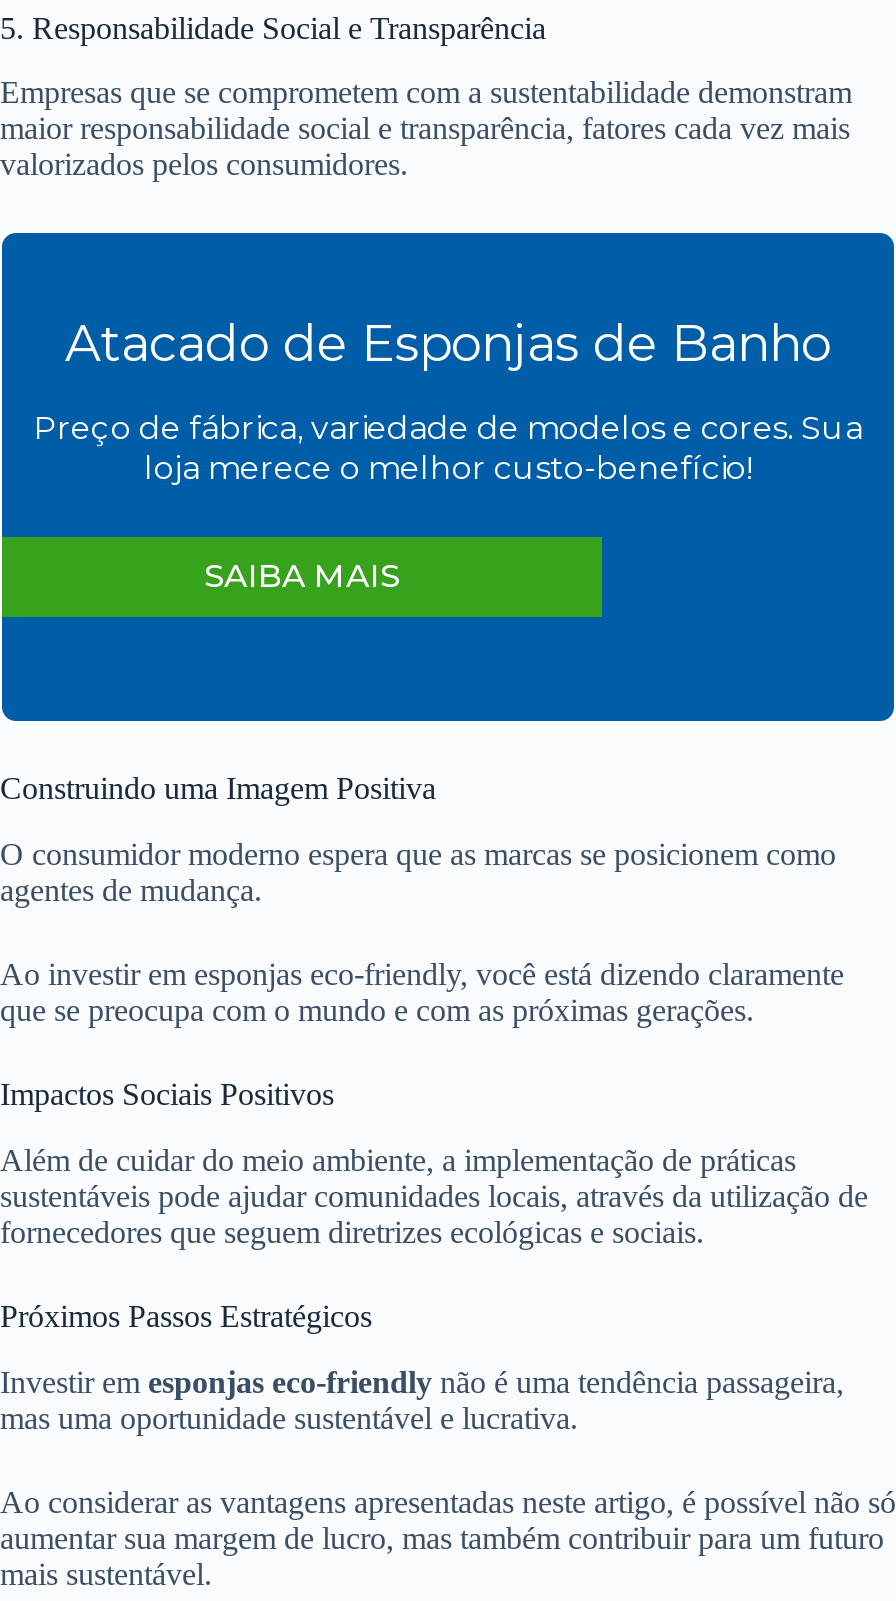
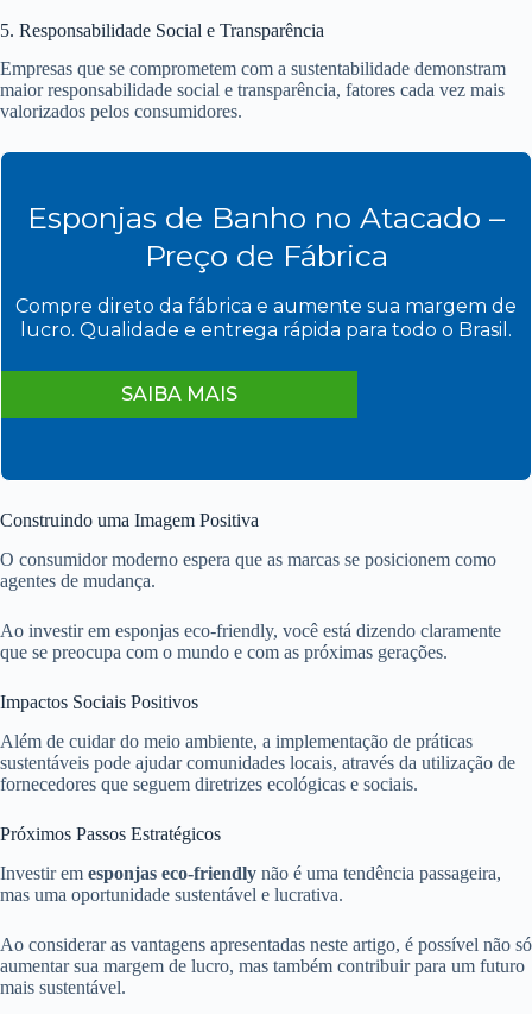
[65,313,831,373] Atacado de Esponjas de Banho -> [27,199,505,273] Esponjas de Banho no Atacado – | Preço de Fábrica
[33,410,863,488] Preço de fábrica, variedade de modelos e cores. Sua | loja merece o melhor custo-benefício! -> [15,295,517,342] Compre direto da fábrica e aumente sua margem de | lucro. Qualidade e entrega rápida para todo o Brasil.

